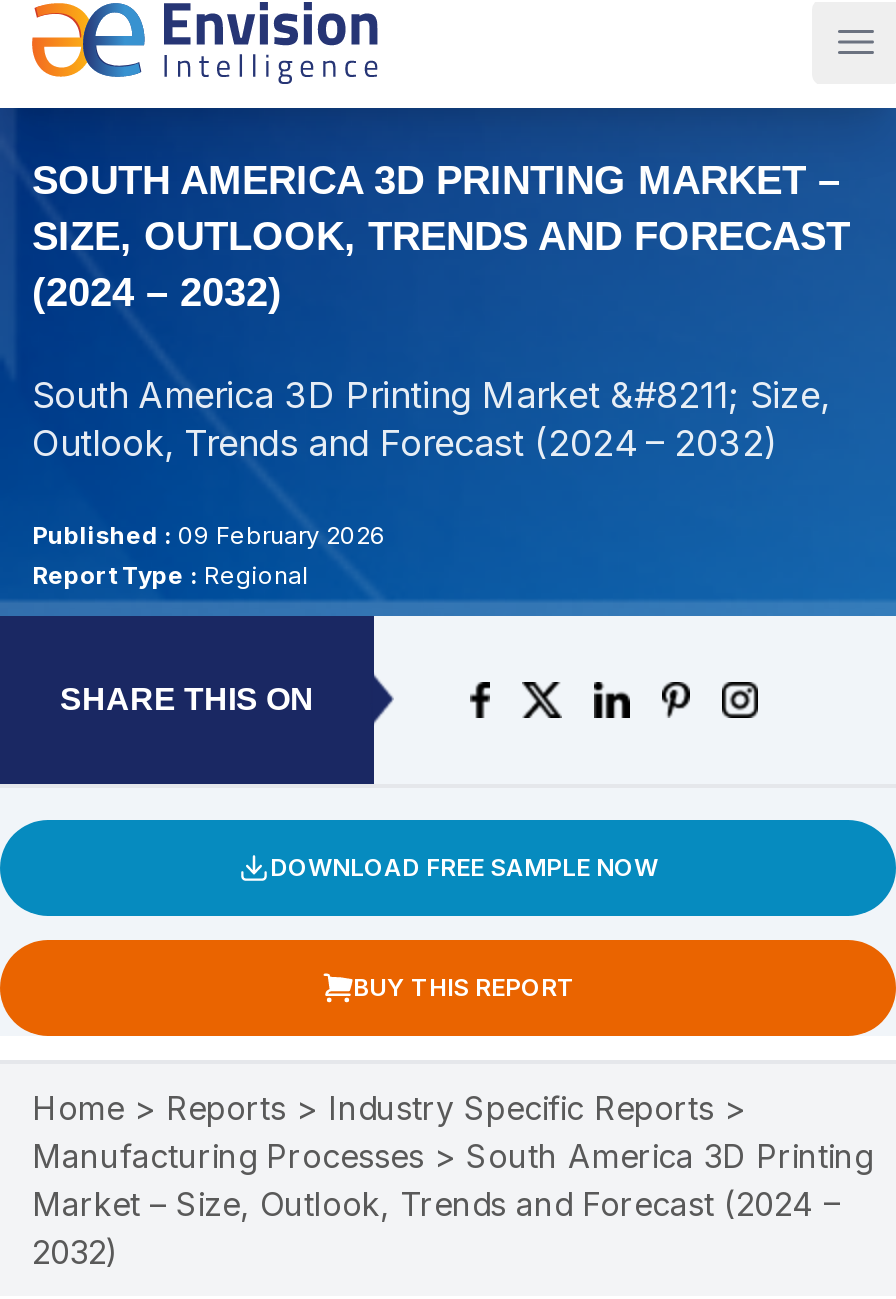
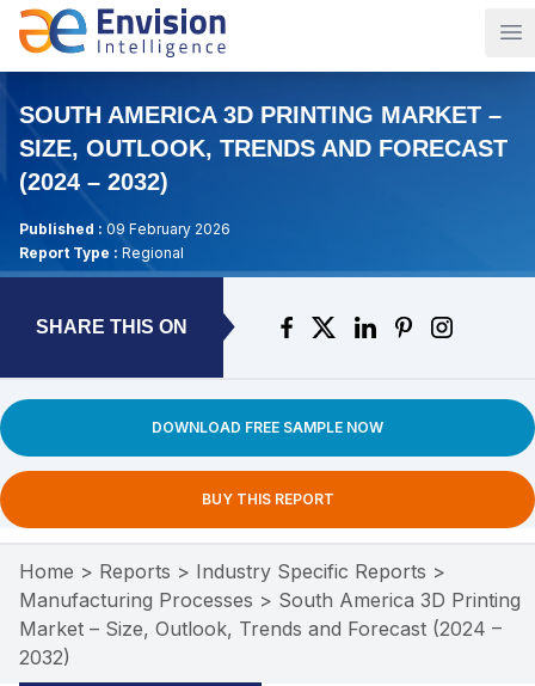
[32,374,830,464] South America 3D Printing Market &#8211; Size, | Outlook, Trends and Forecast (2024 – 2032) -> none

